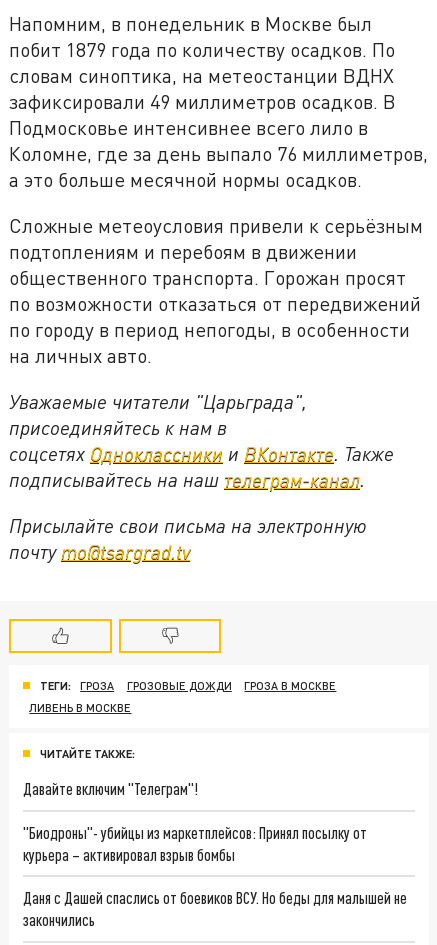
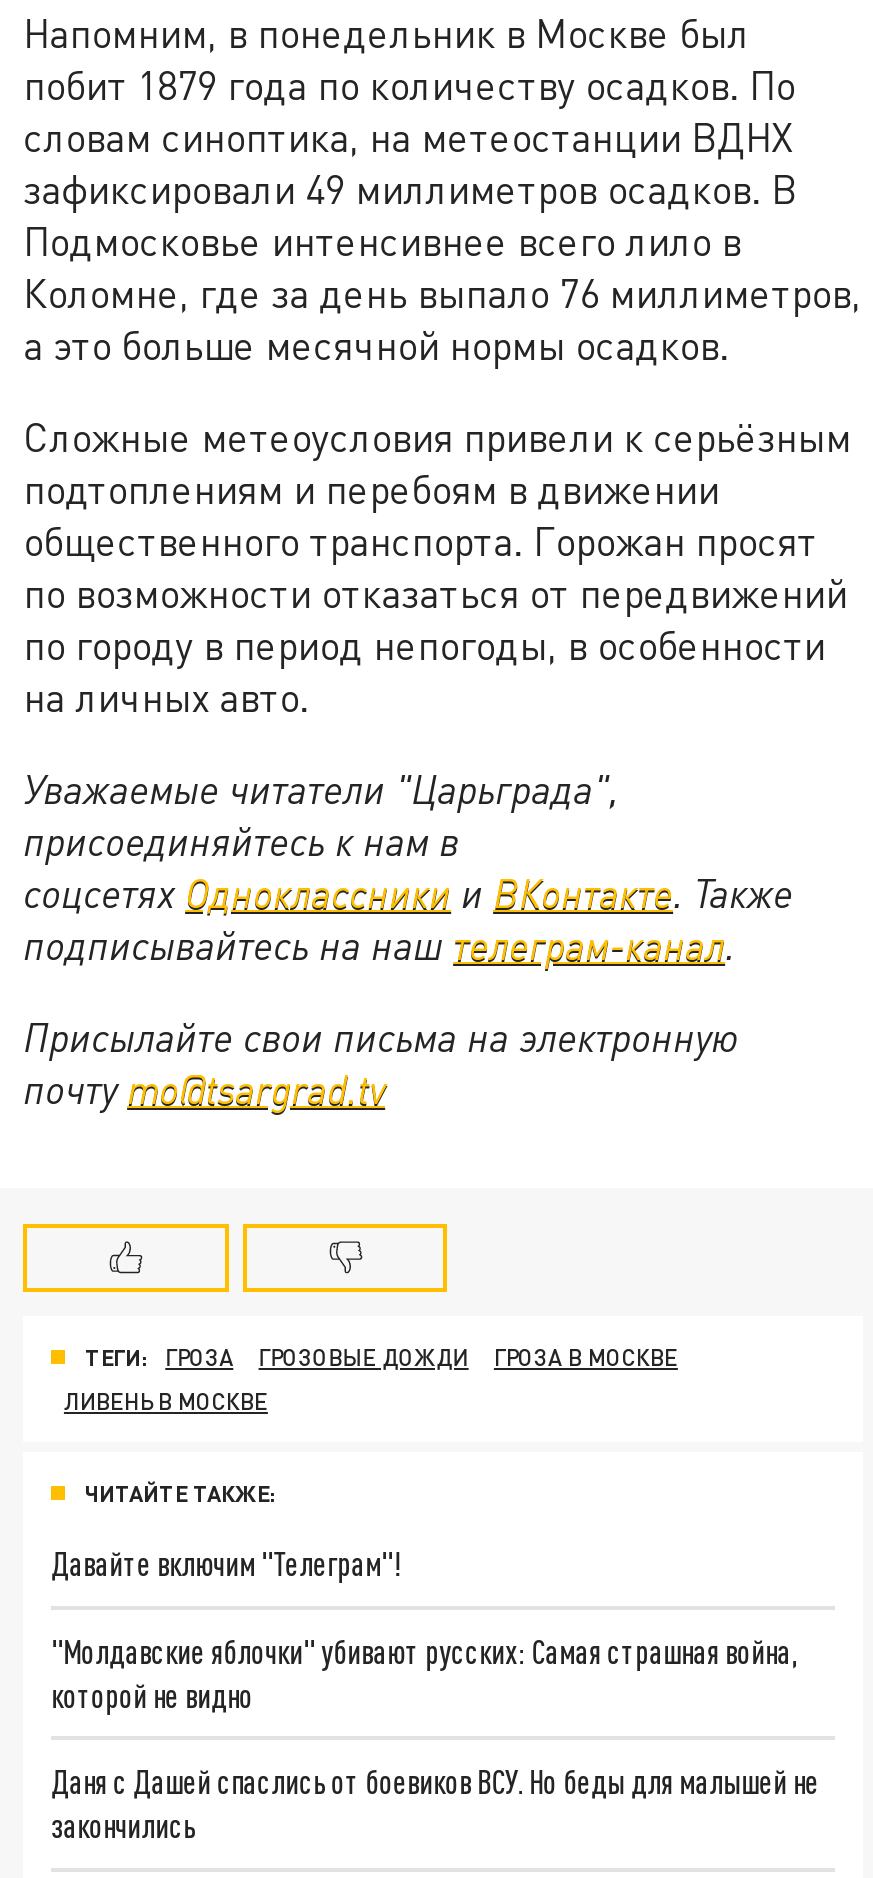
[23,823,367,864] "Биодроны"- убийцы из маркетплейсов: Принял посылку от | курьера – активировал взрыв бомбы -> [51,1631,797,1713] "Молдавские яблочки" убивают русских: Самая страшная война, | которой не видно

